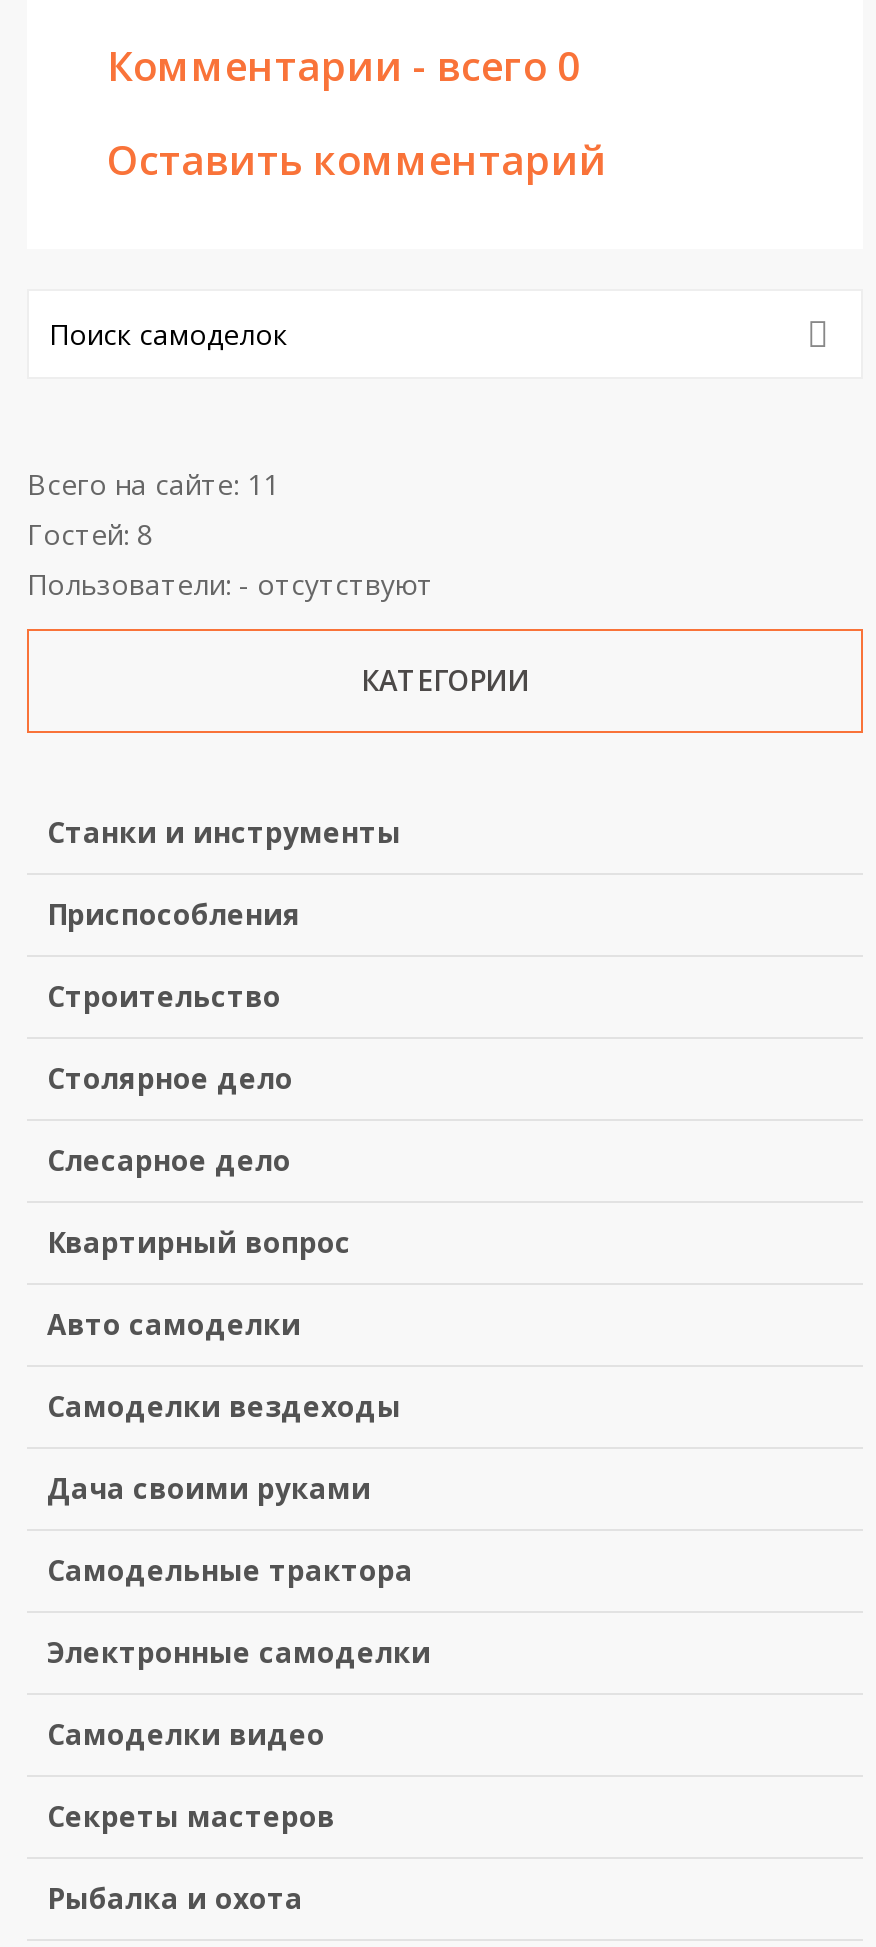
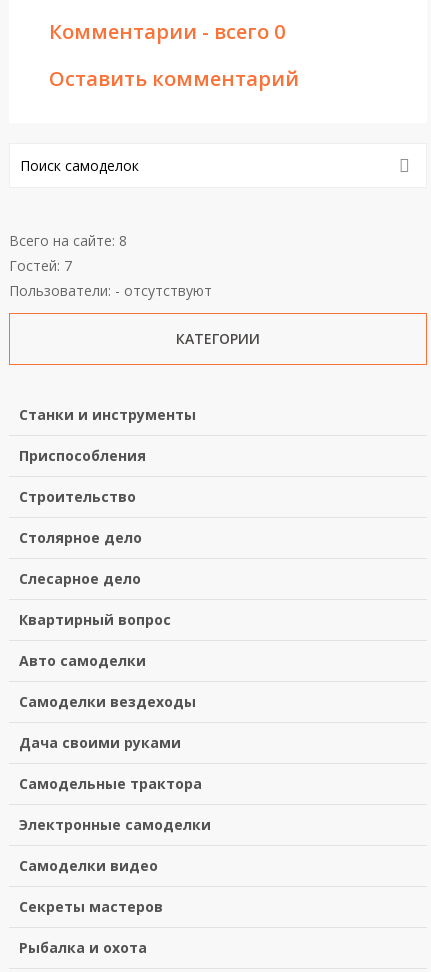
[27,465,279,503] Всего на сайте: 11 -> [9,231,127,250] Всего на сайте: 8
[27,515,153,553] Гостей: 8 -> [9,256,72,275] Гостей: 7

